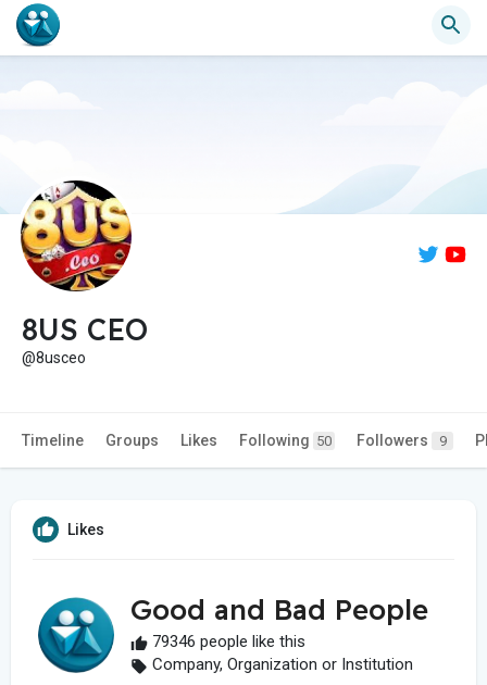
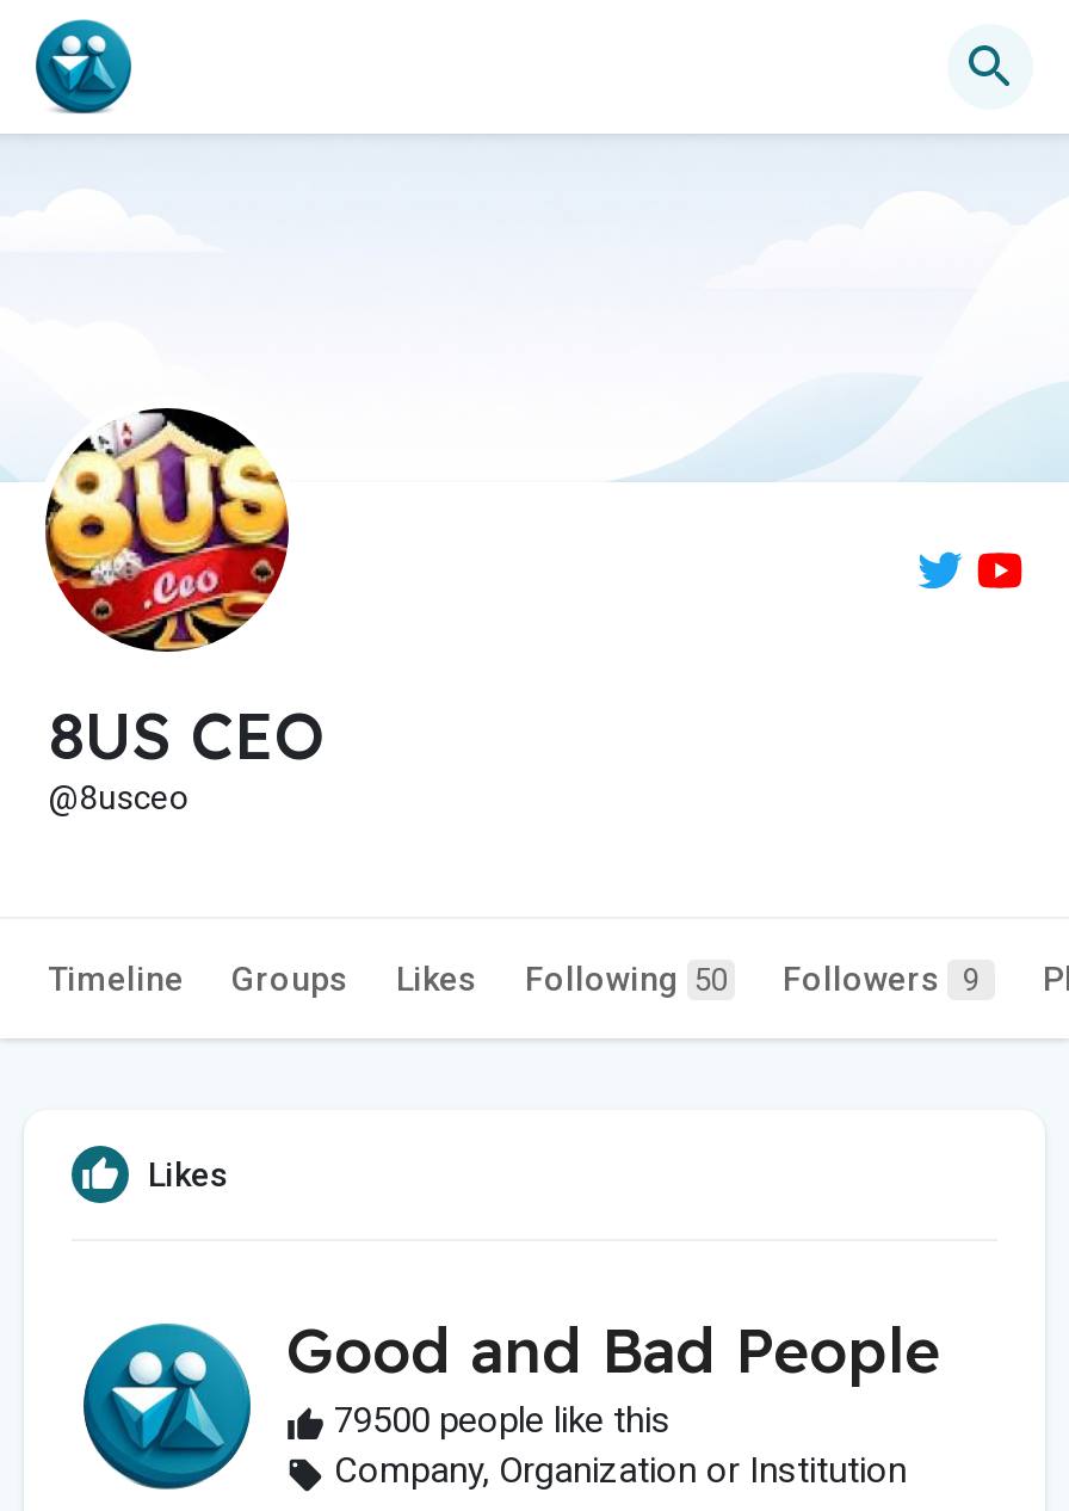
[148,632,305,652] 79346 people like this -> [325,1400,671,1443] 79500 people like this

